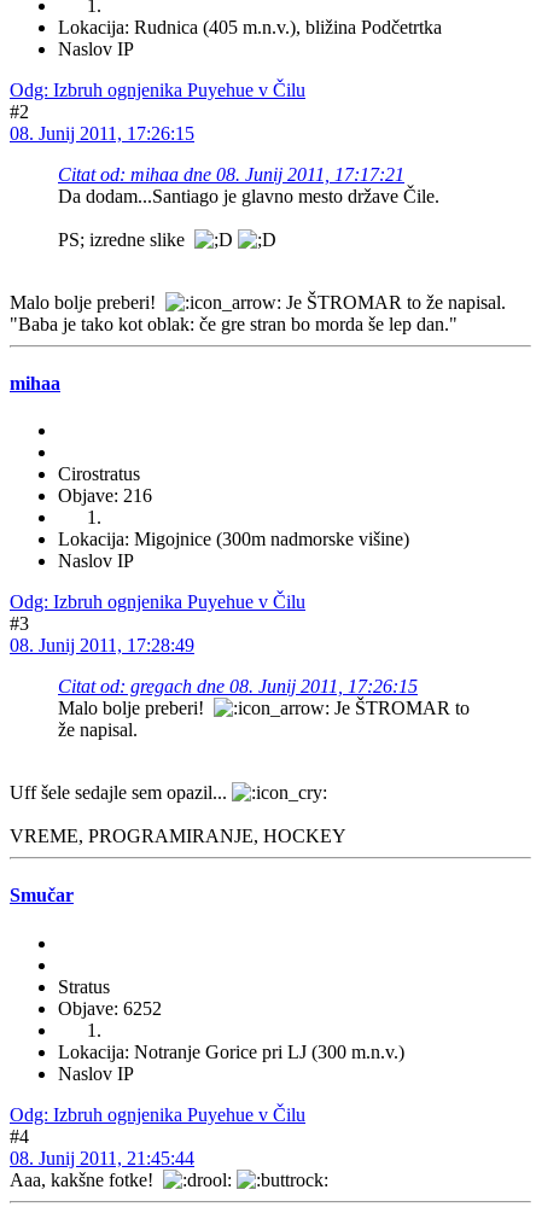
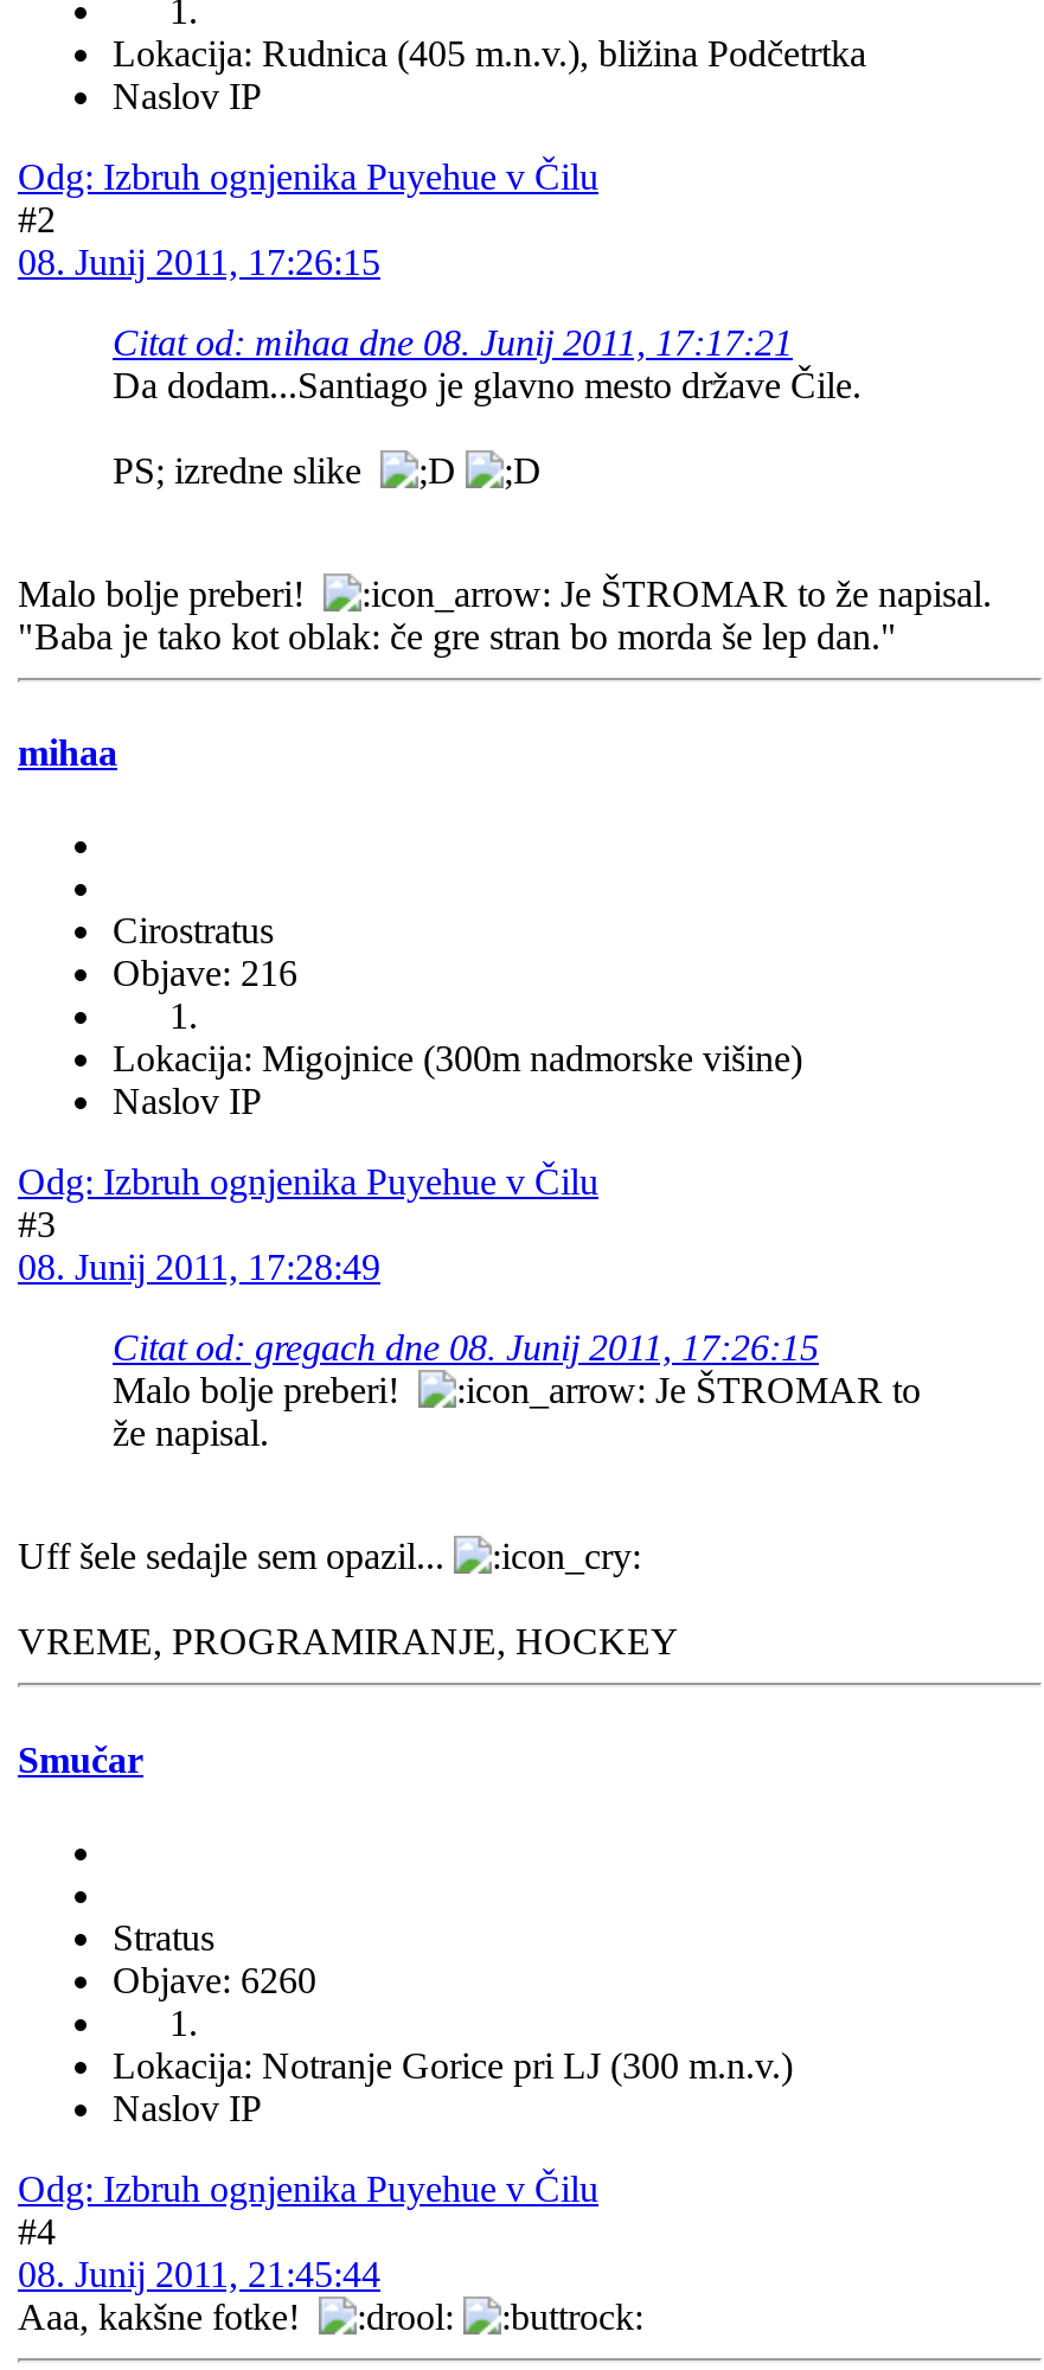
[58,998,162,1018] Objave: 6252 -> [113,1959,316,2000] Objave: 6260

